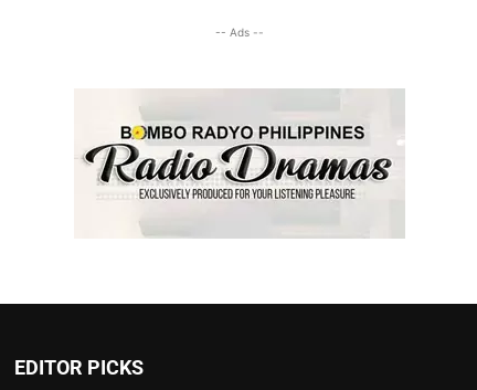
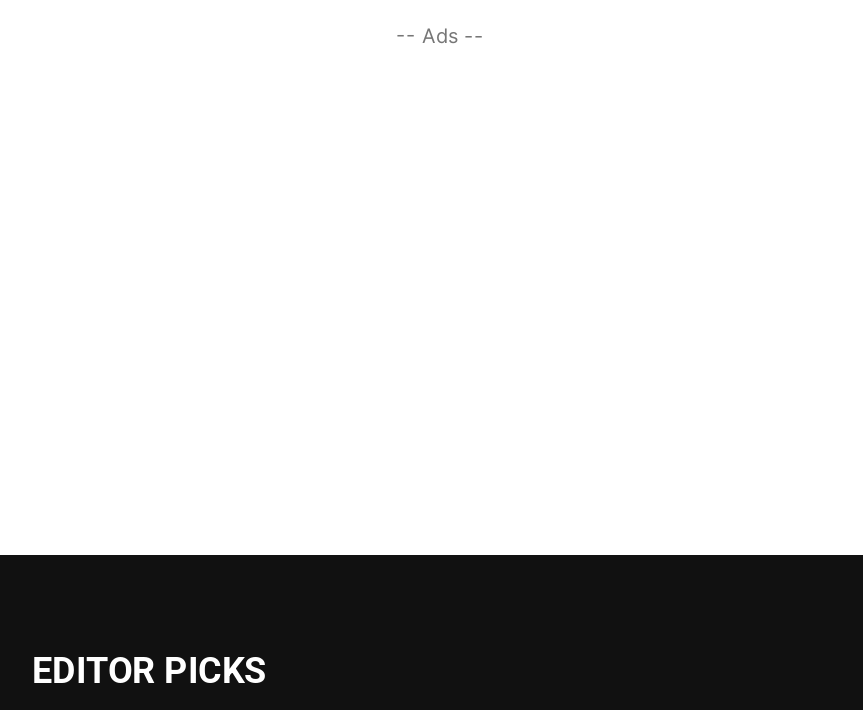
[76,88,404,239] [image] -> none

